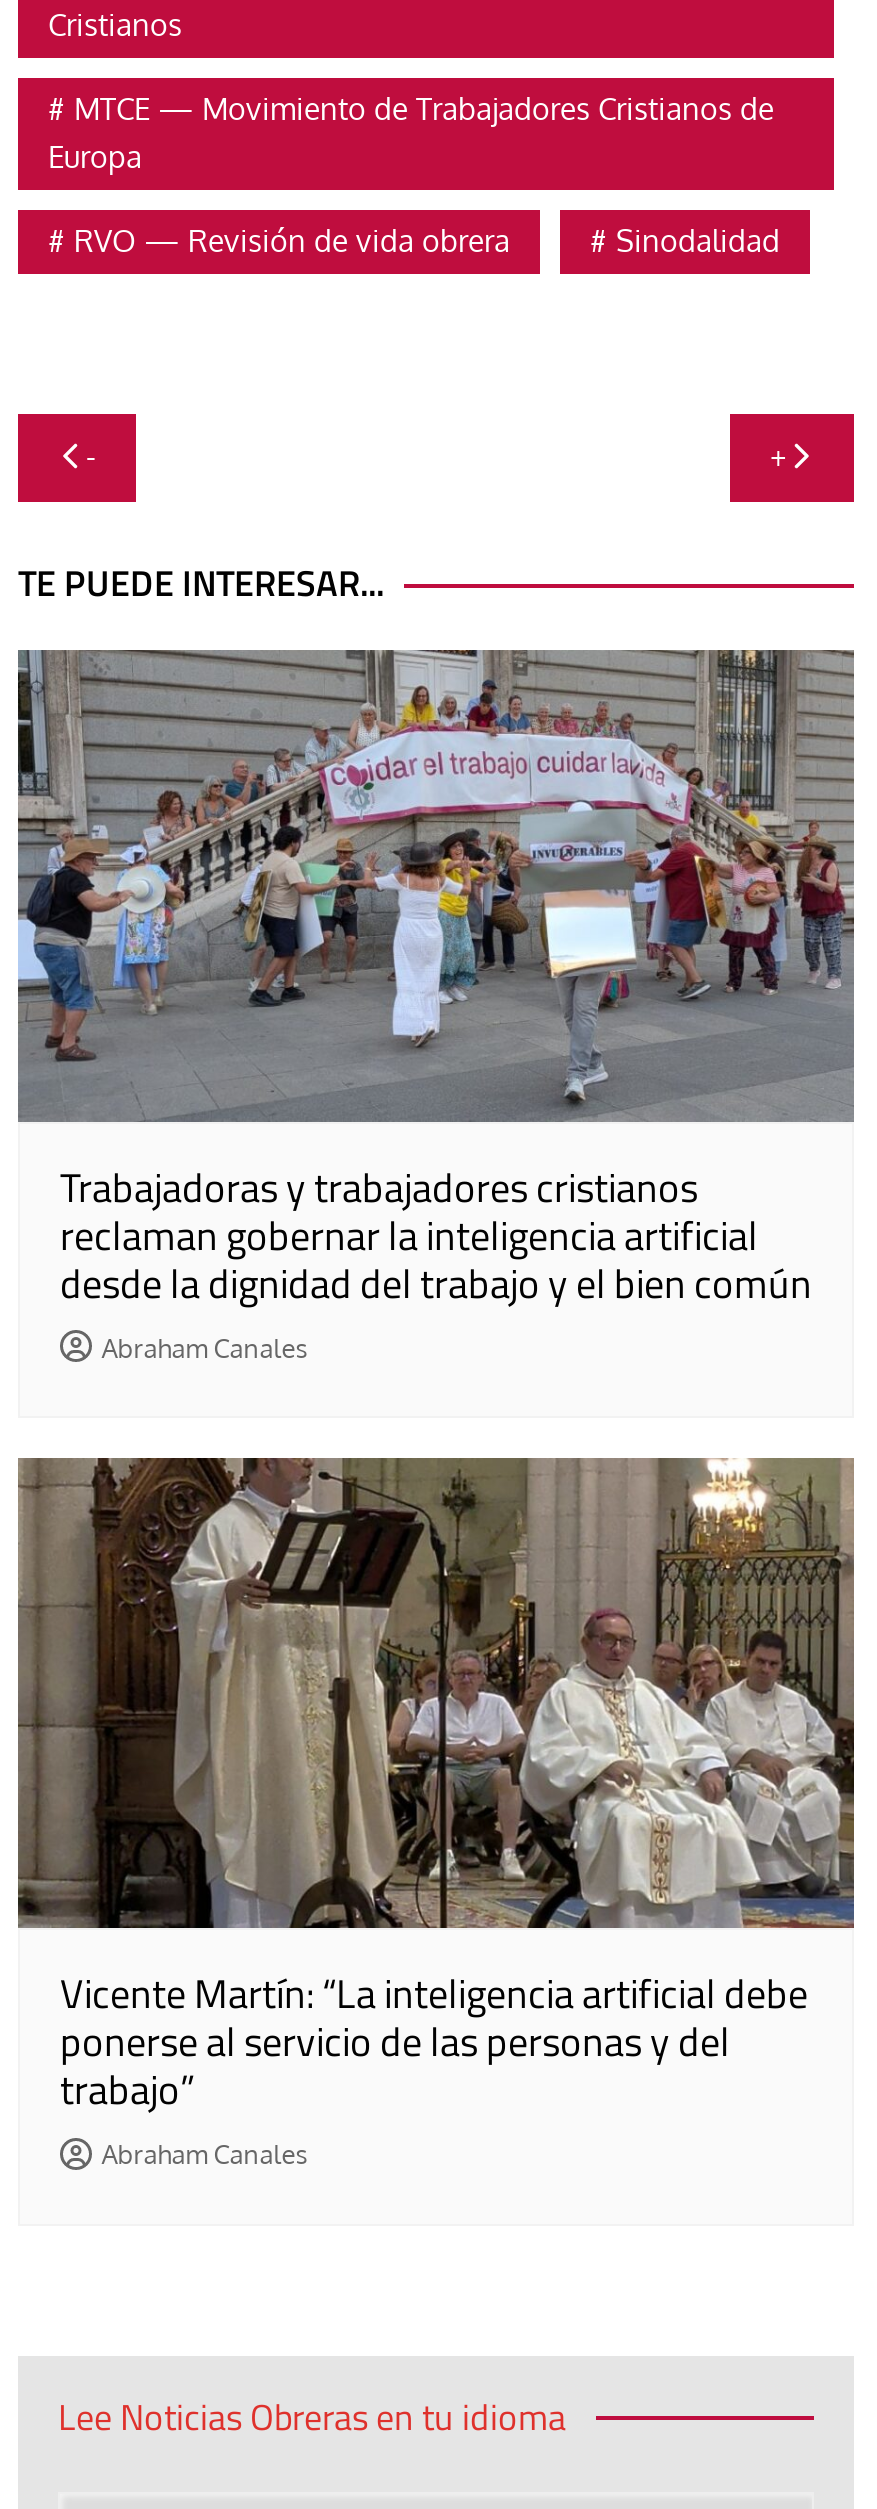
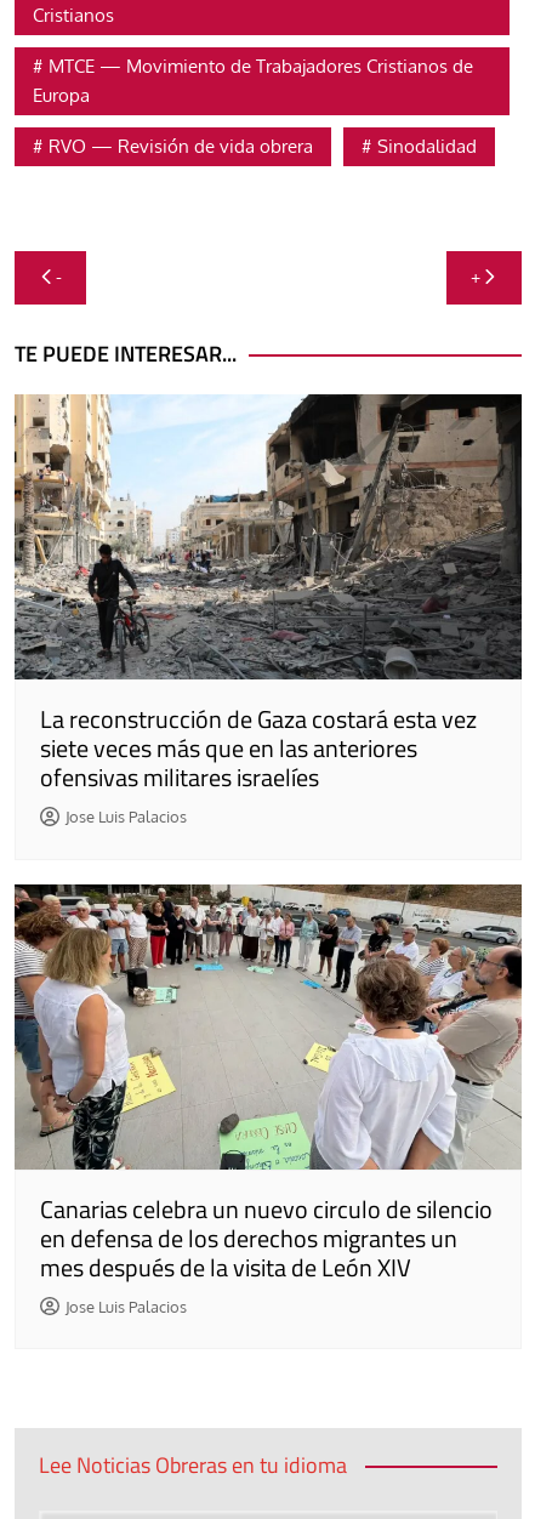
[16,648,856,1363] [image] | Trabajadoras y trabajadores cristianos | reclaman gobernar la inteligencia artificial | desde la dignidad del trabajo y el bien común | Abraham Canales -> [13,394,522,827] [image] | La reconstrucción de Gaza costará esta vez | siete veces más que en las anteriores | ofensivas militares israelíes | Jose Luis Palacios
[18,1456,856,2171] [image] | Vicente Martín: “La inteligencia artificial debe | ponerse al servicio de las personas y del | trabajo” | Abraham Canales -> [15,883,523,1316] [image] | Canarias celebra un nuevo circulo de silencio | en defensa de los derechos migrantes un | mes después de la visita de León XIV | Jose Luis Palacios

